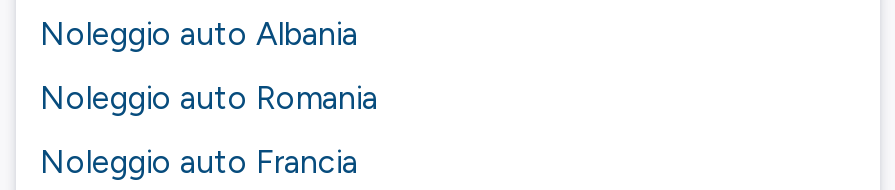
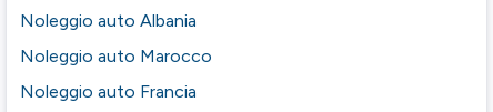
[40,79,378,117] Noleggio auto Romania -> [20,45,212,67] Noleggio auto Marocco

